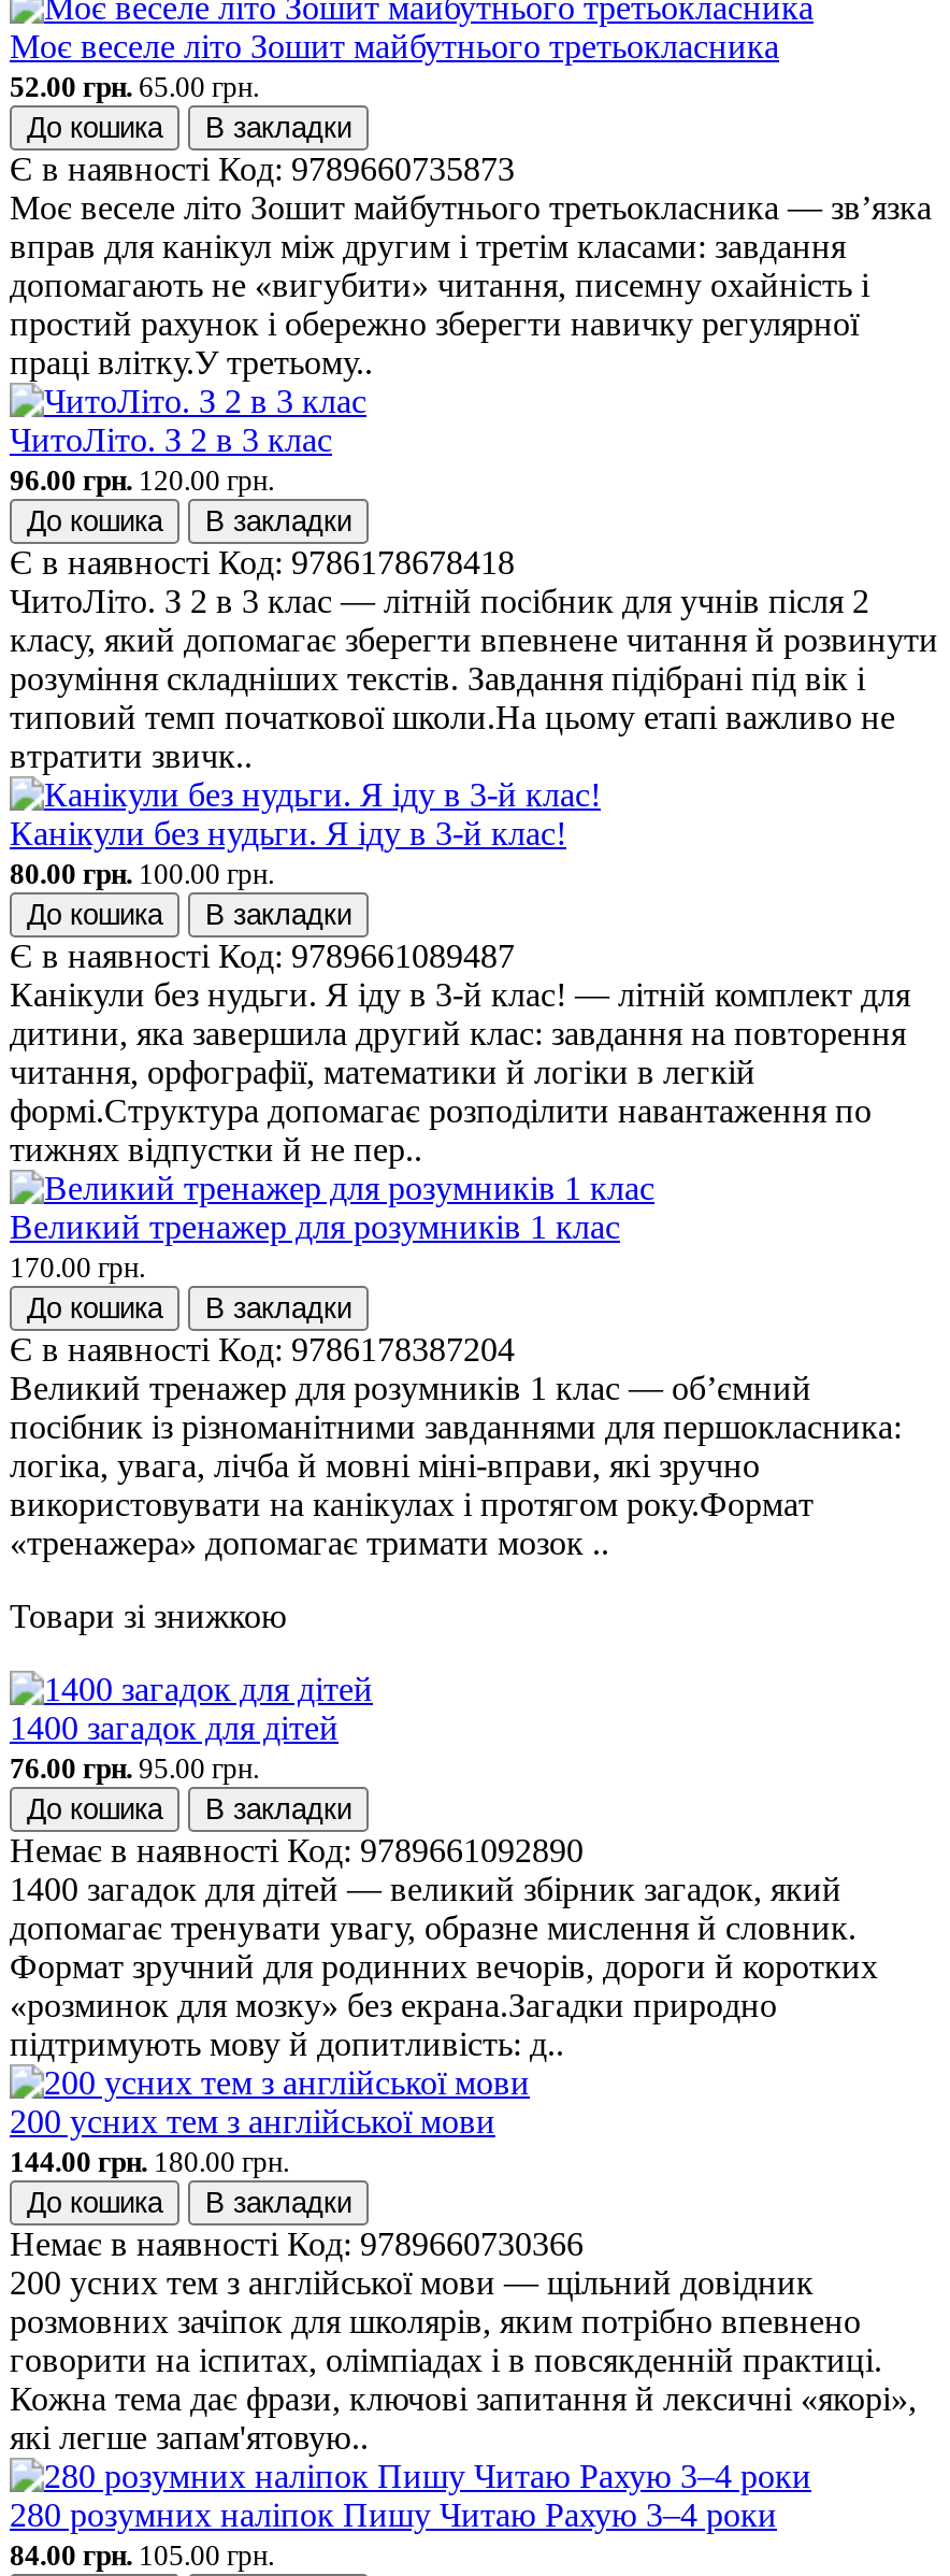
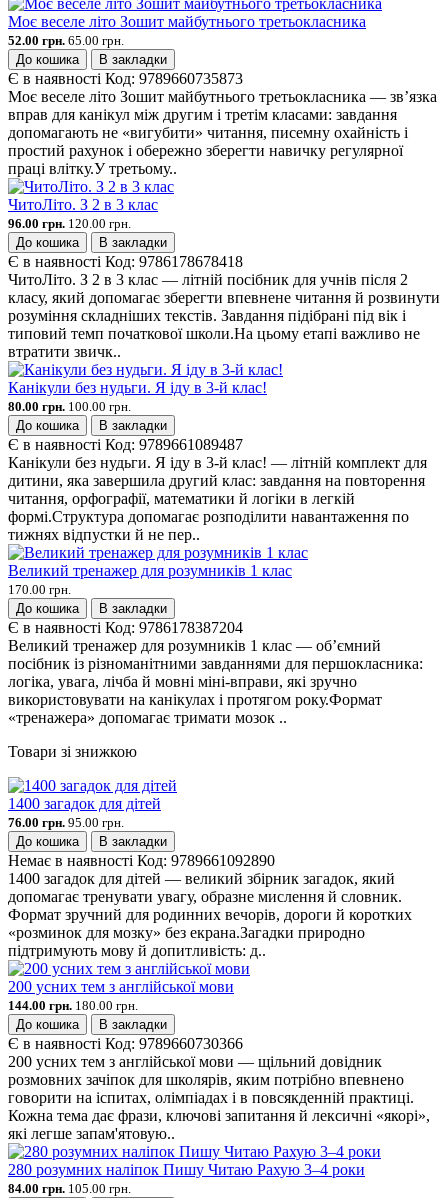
[10,2225,584,2261] Немає в наявності Код:9789660730366 -> [8,1035,243,1052] Є в наявності Код:9789660730366

